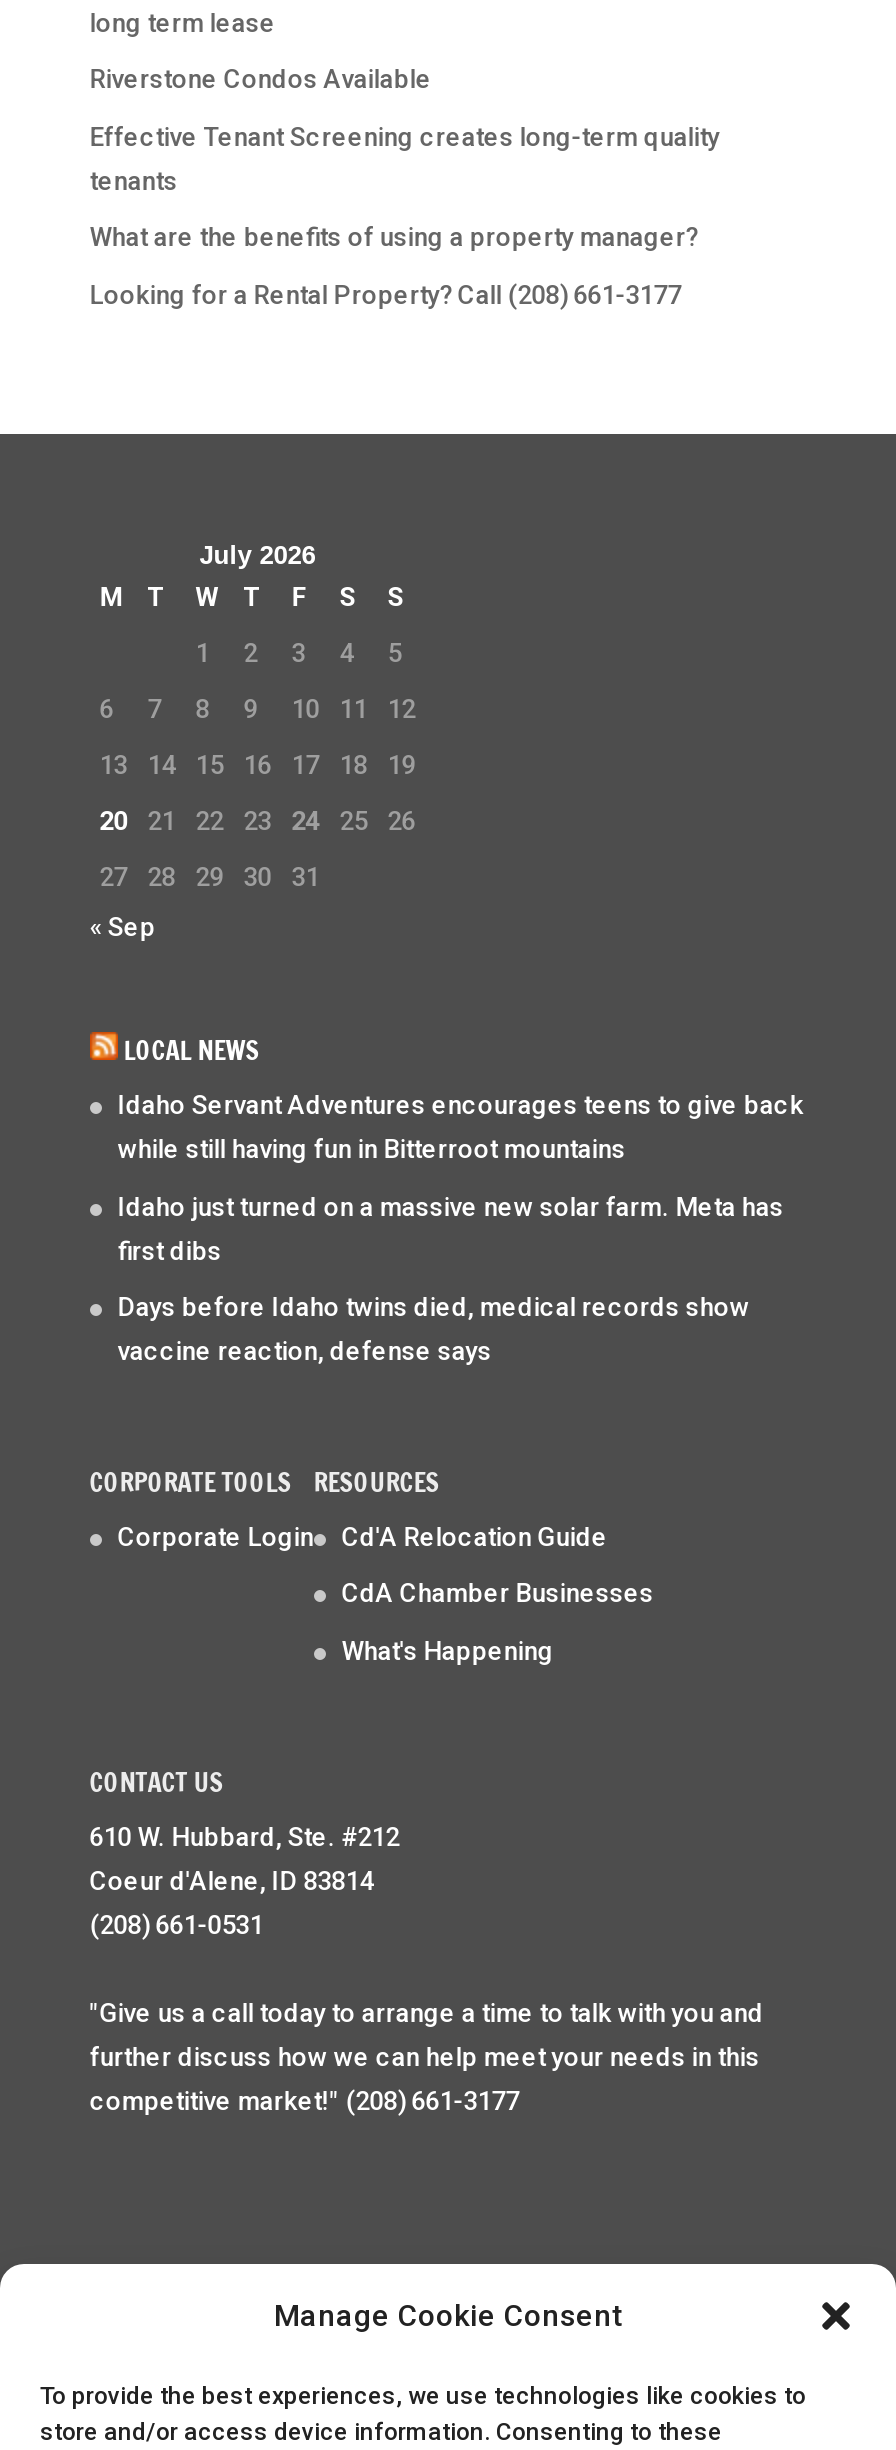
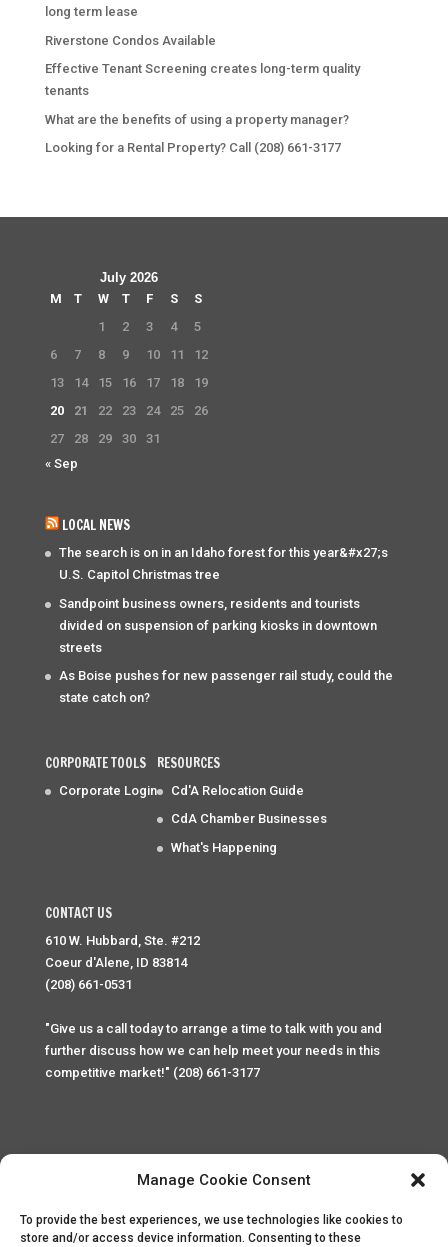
[118,1090,804,1366] Idaho Servant Adventures encourages teens to give back | while still having fun in Bitterroot mountains | Idaho just turned on a massive new solar farm. Meta has | first dibs | Days before Idaho twins died, medical records show | vaccine reaction, defense says -> [59,545,393,705] The search is on in an Idaho forest for this year&#x27;s | U.S. Capitol Christmas tree | Sandpoint business owners, residents and tourists | divided on suspension of parking kiosks in downtown | streets | As Boise pushes for new passenger rail study, could the | state catch on?

